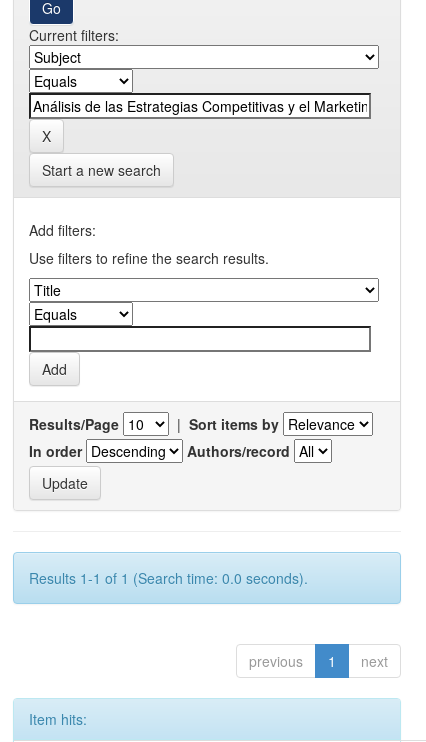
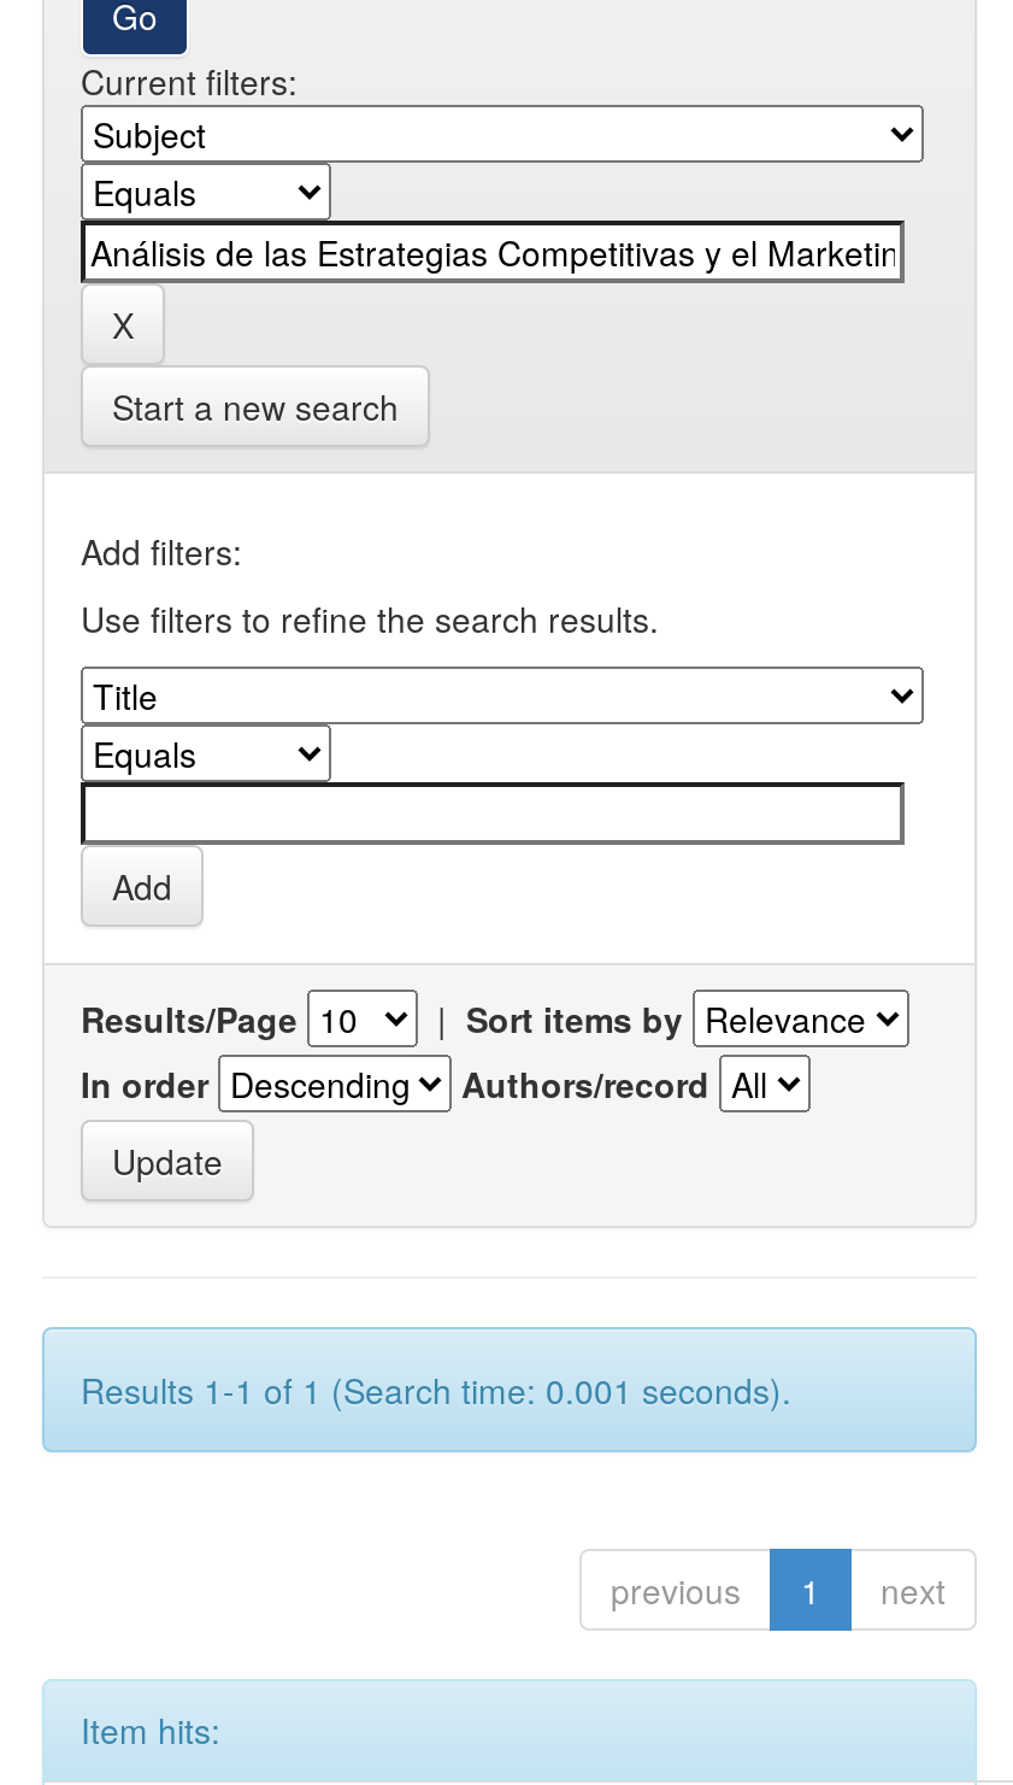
[29,568,308,588] Results 1-1 of 1 (Search time: 0.0 seconds). -> [81,1366,791,1414] Results 1-1 of 1 (Search time: 0.001 seconds).

